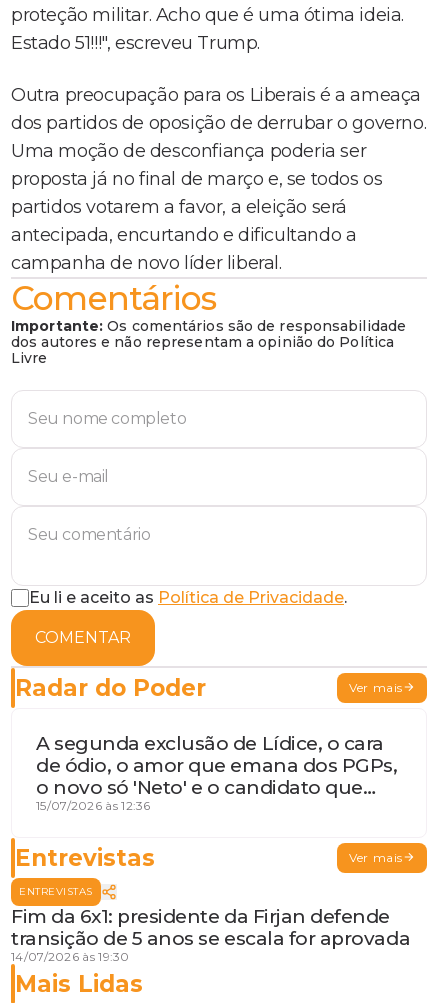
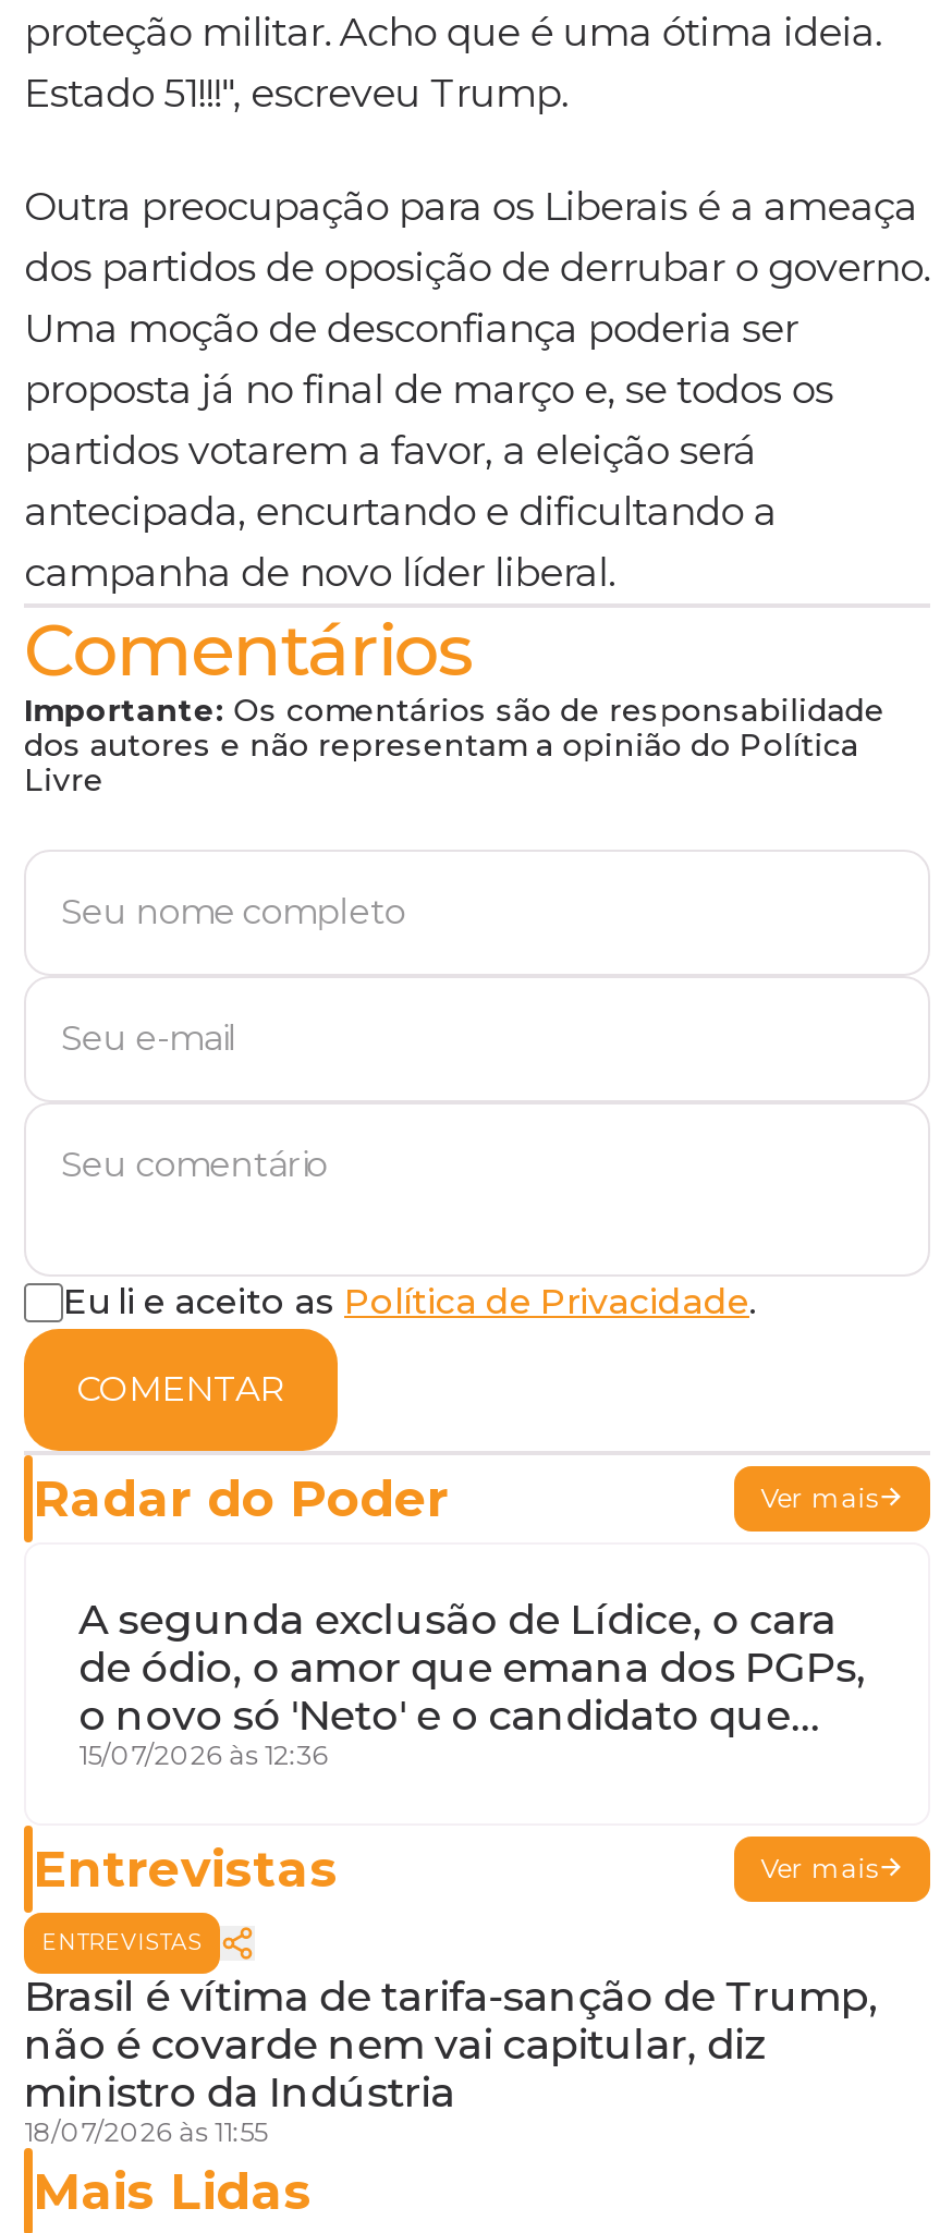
[11,905,410,964] Fim da 6x1: presidente da Firjan defende | transição de 5 anos se escala for aprovada | 14/07/2026 às 19:30 -> [24,1973,878,2149] Brasil é vítima de tarifa-sanção de Trump, | não é covarde nem vai capitular, diz | ministro da Indústria | 18/07/2026 às 11:55

